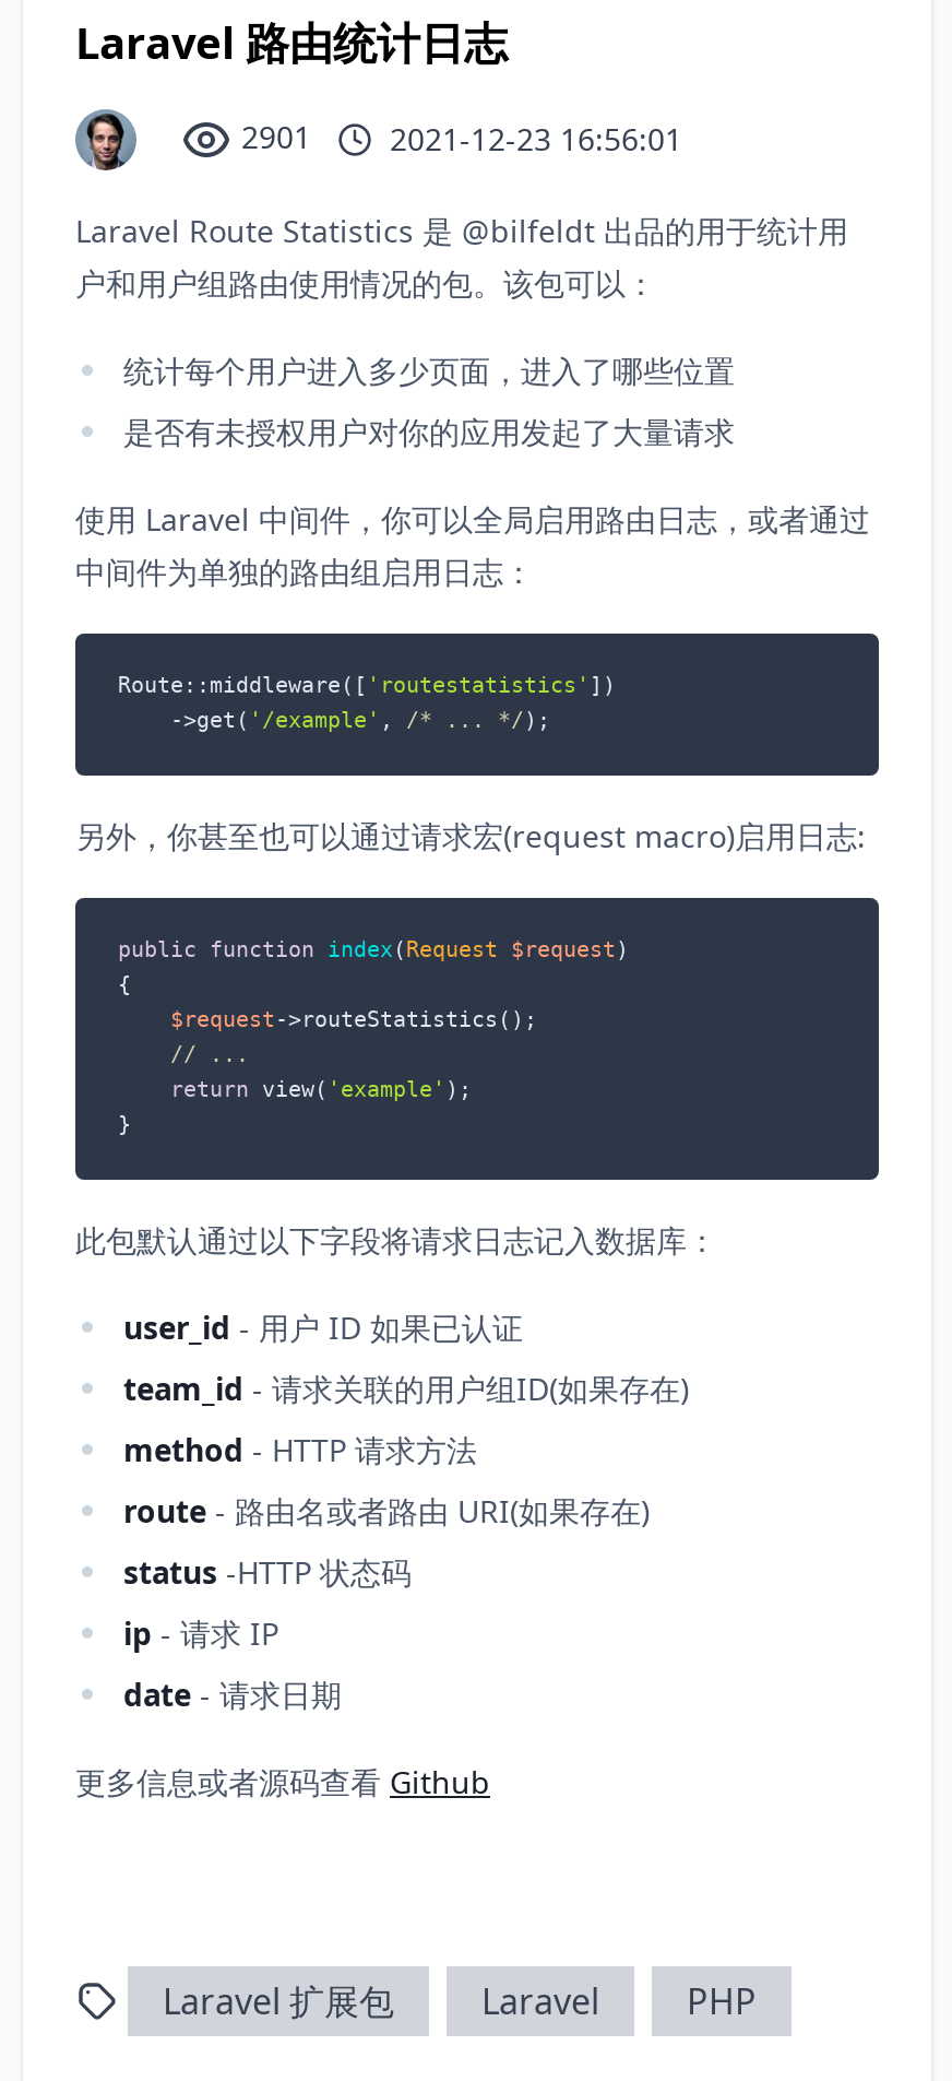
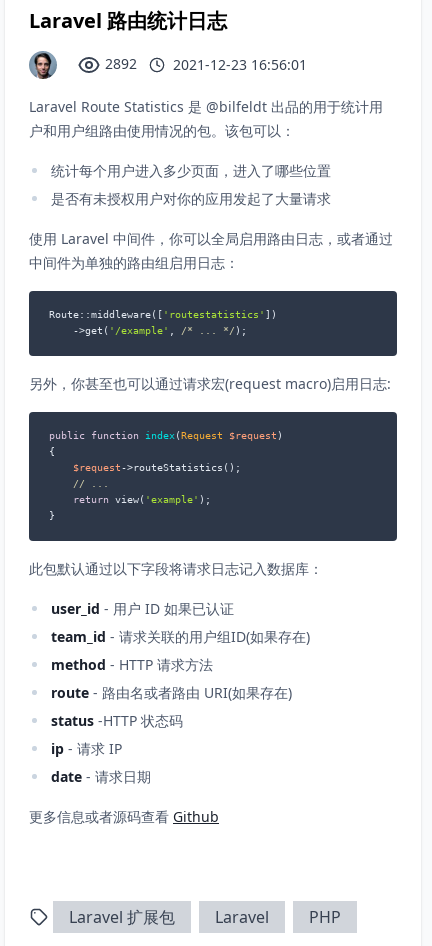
[233,115,682,159] 2901 2021-12-23 16:56:01 -> [101,54,307,74] 2892 2021-12-23 16:56:01

